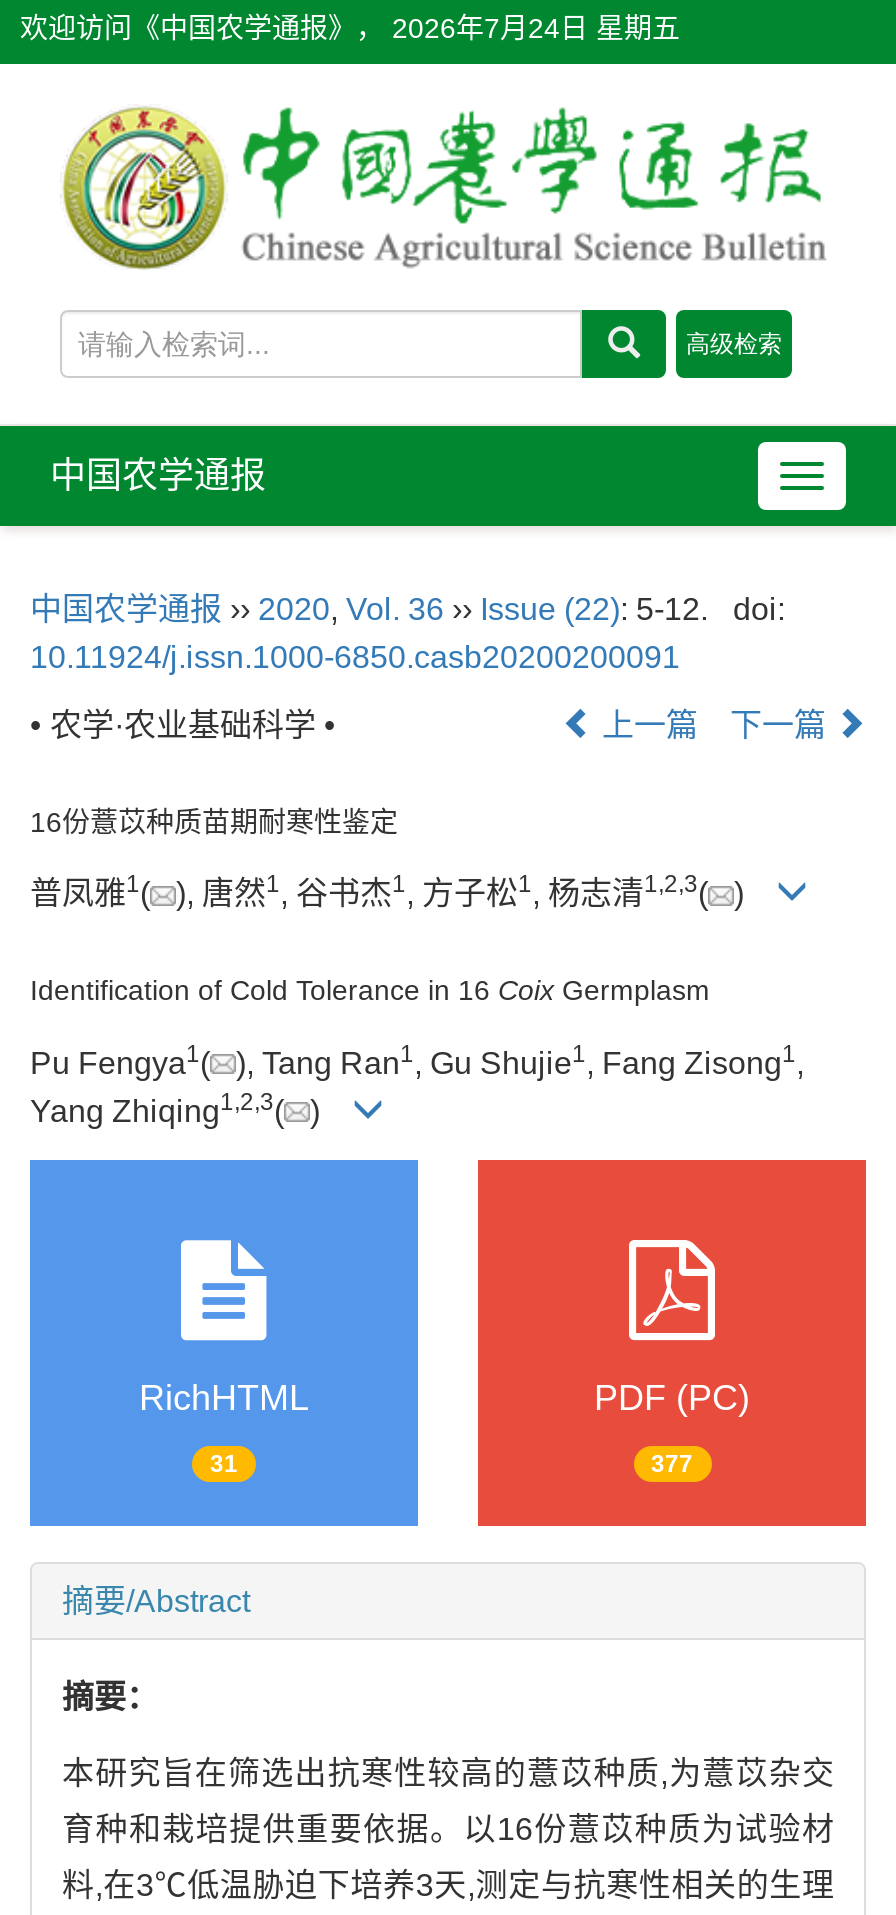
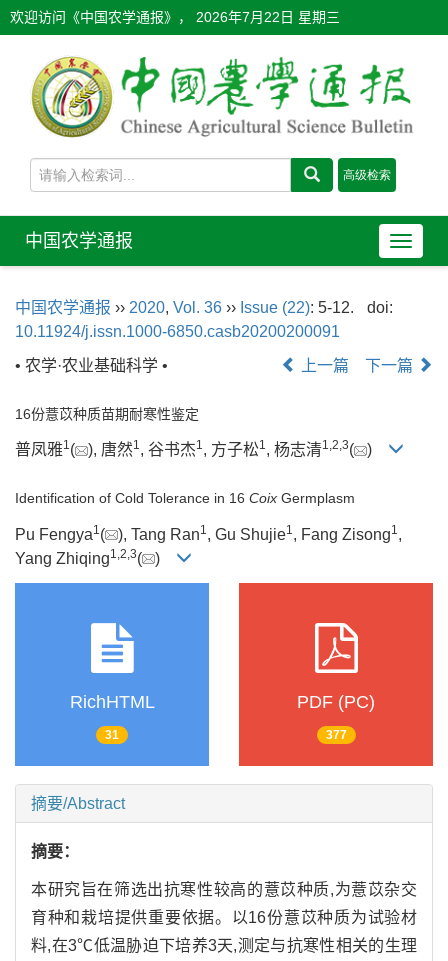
[20,12,680,44] 欢迎访问《中国农学通报》，2026年7月24日 星期五 -> [10,9,340,25] 欢迎访问《中国农学通报》，2026年7月22日 星期三

